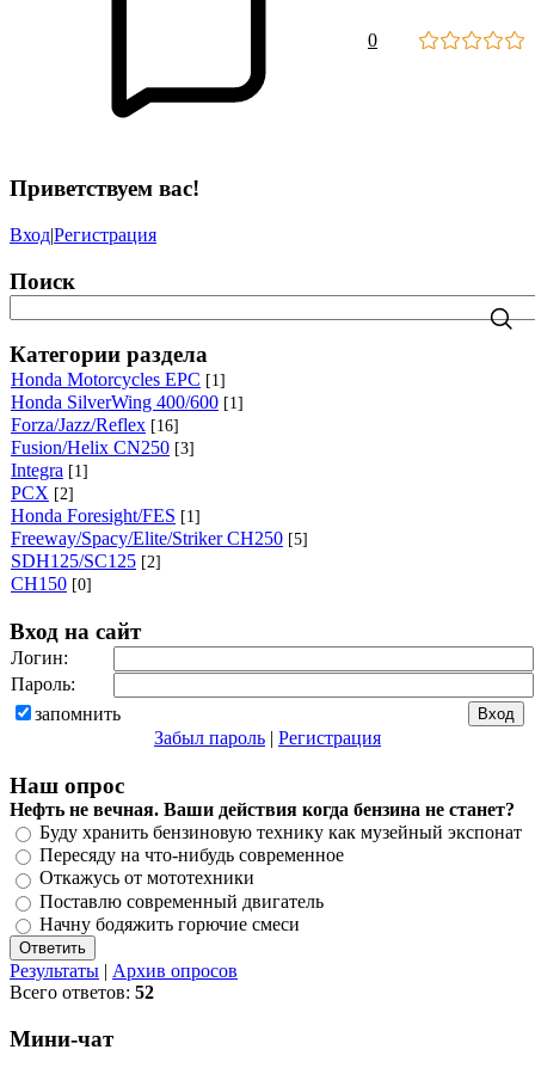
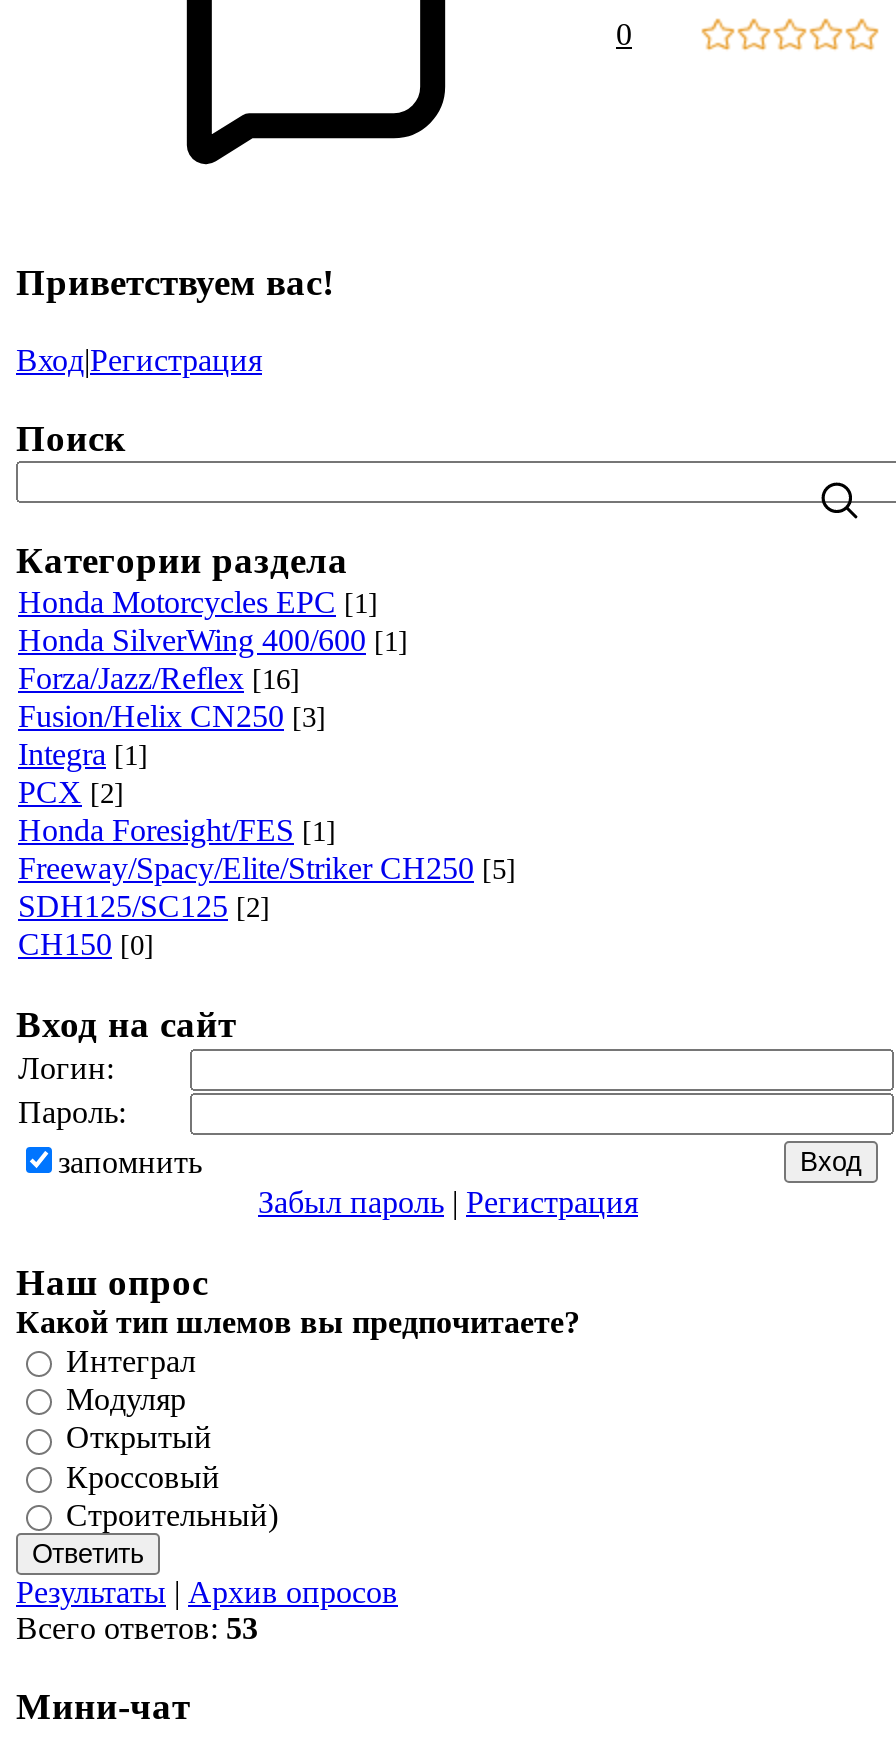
[10,799,522,935] Нефть не вечная. Ваши действия когда бензина не станет? | Буду хранить бензиновую технику как музейный экспонат | Пересяду на что-нибудь современное | Откажусь от мототехники | Поставлю современный двигатель | Начну бодяжить горючие смеси -> [16,1305,580,1532] Какой тип шлемов вы предпочитаете? | Интеграл | Модуляр | Открытый | Кроссовый | Строительный)
[10,983,154,1003] Всего ответов: 52 -> [16,1612,258,1646] Всего ответов: 53

